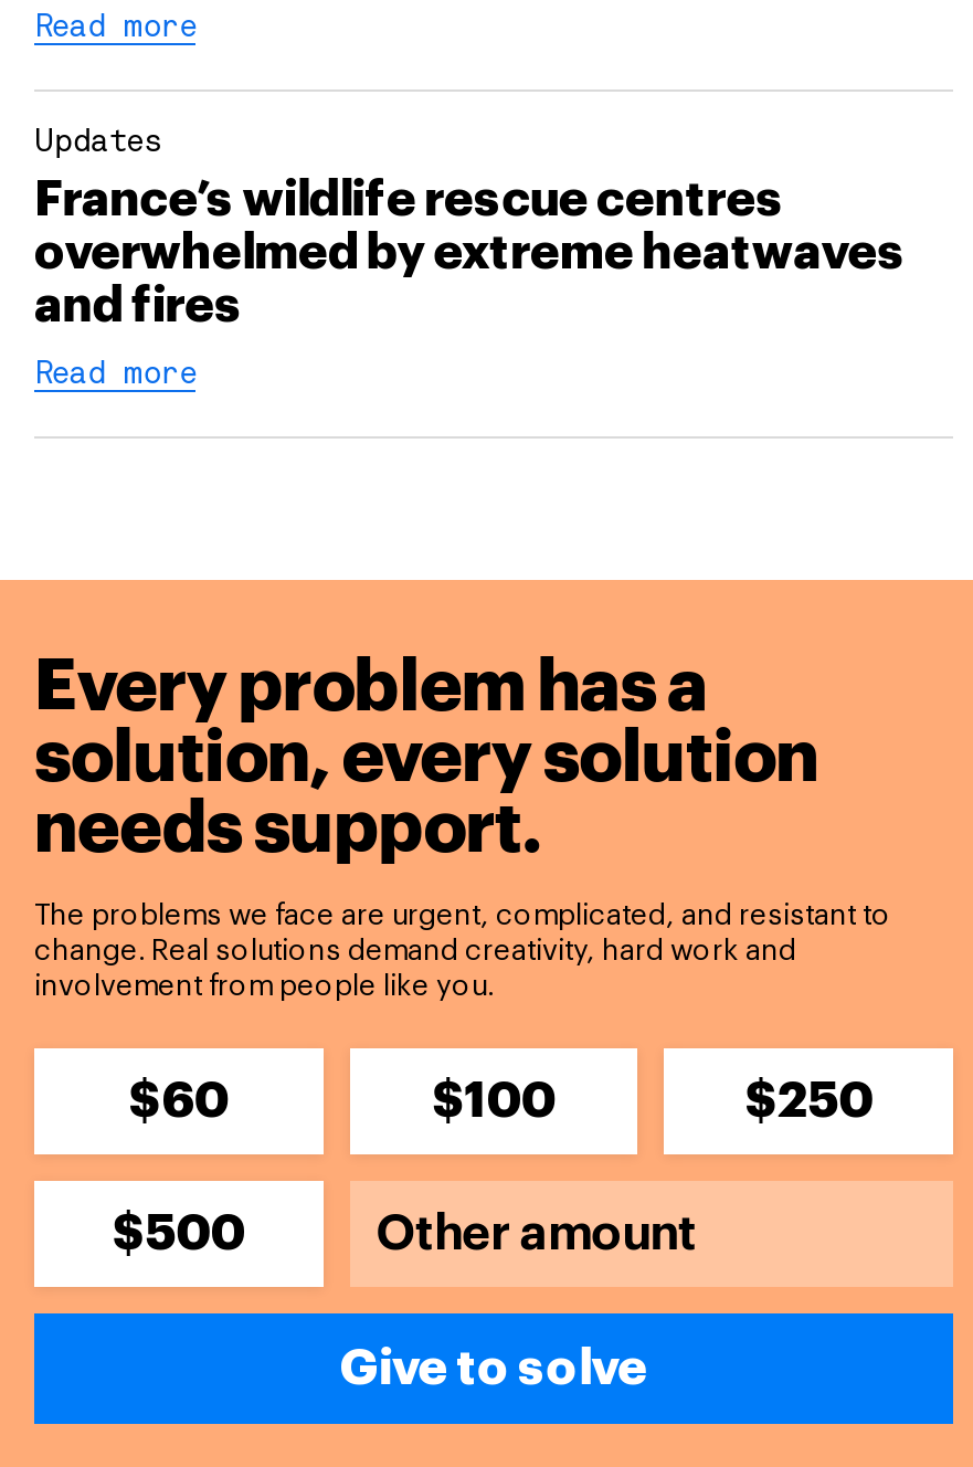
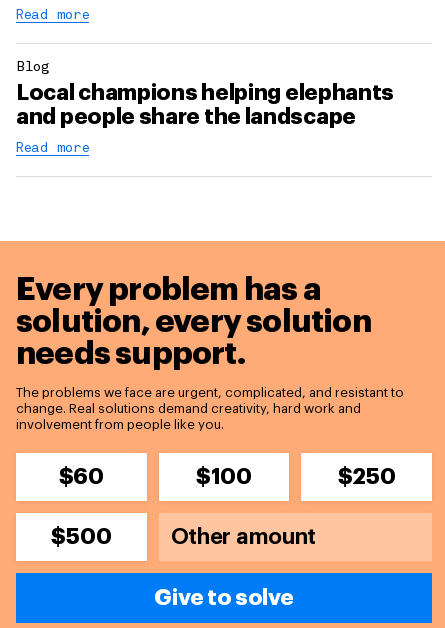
[34,130,905,331] Updates | France’s wildlife rescue centres | overwhelmed by extreme heatwaves | and fires -> [16,61,394,128] Blog | Local champions helping elephants | and people share the landscape

